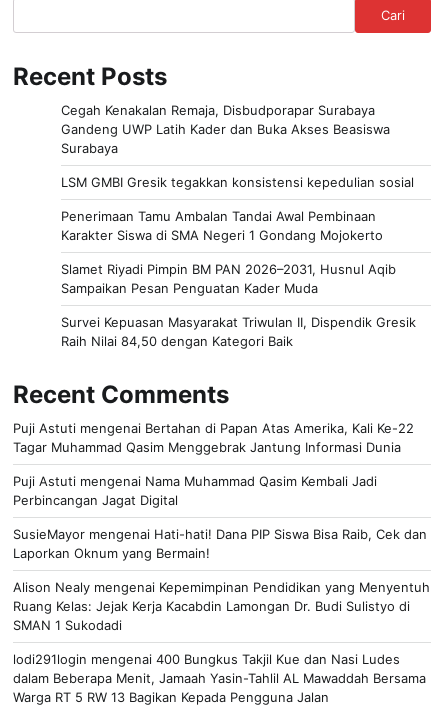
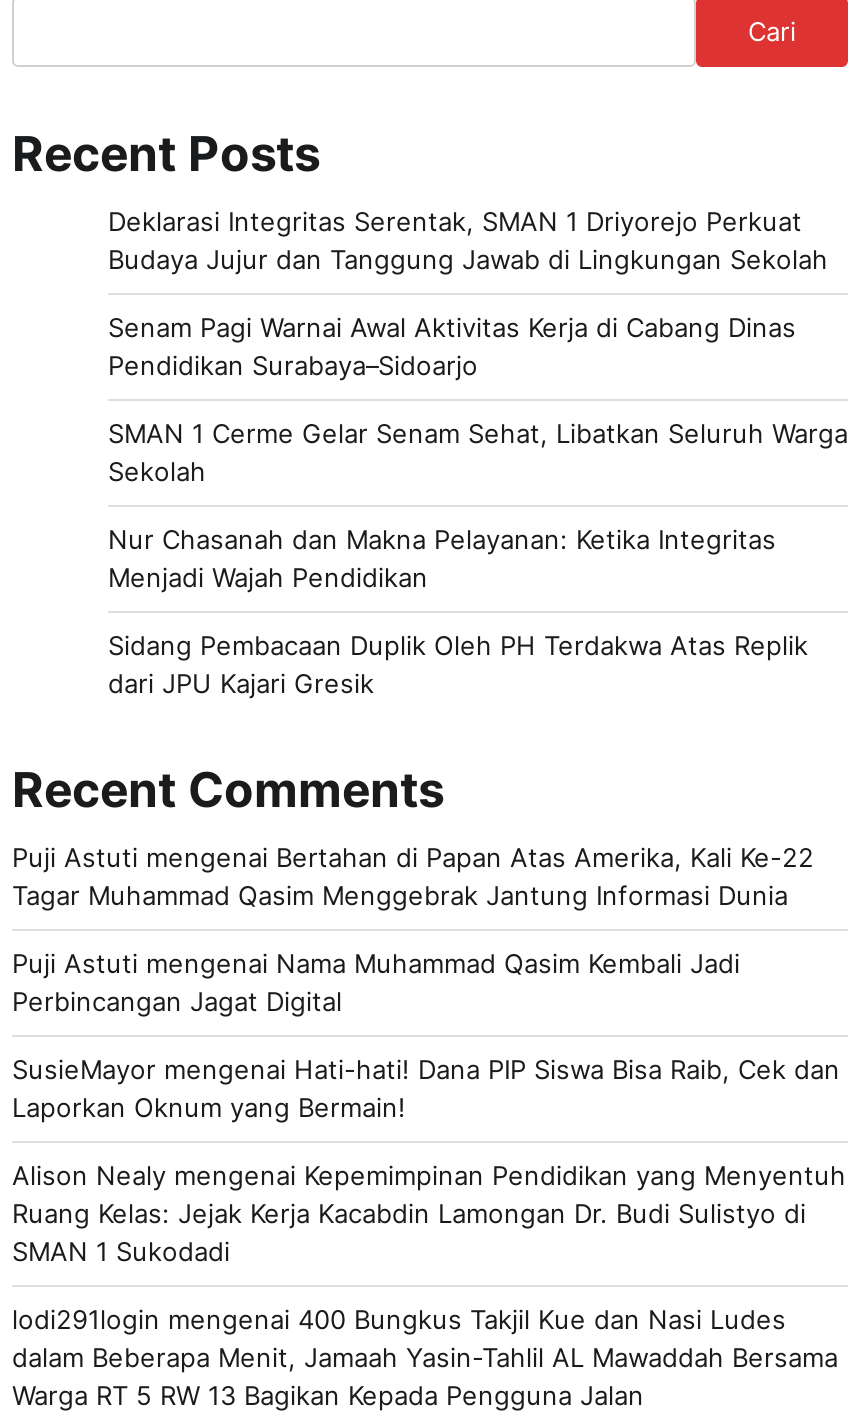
[61,102,390,156] Cegah Kenakalan Remaja, Disbudporapar Surabaya | Gandeng UWP Latih Kader dan Buka Akses Beasiswa | Surabaya -> [108,204,828,274] Deklarasi Integritas Serentak, SMAN 1 Driyorejo Perkuat | Budaya Jujur dan Tanggung Jawab di Lingkungan Sekolah
[61,174,414,190] LSM GMBI Gresik tegakkan konsistensi kepedulian sosial -> [108,310,796,380] Senam Pagi Warnai Awal Aktivitas Kerja di Cabang Dinas | Pendidikan Surabaya–Sidoarjo
[61,208,383,243] Penerimaan Tamu Ambalan Tandai Awal Pembinaan | Karakter Siswa di SMA Negeri 1 Gondang Mojokerto -> [108,416,848,486] SMAN 1 Cerme Gelar Senam Sehat, Libatkan Seluruh Warga | Sekolah
[61,261,396,296] Slamet Riyadi Pimpin BM PAN 2026–2031, Husnul Aqib | Sampaikan Pesan Penguatan Kader Muda -> [108,522,776,592] Nur Chasanah dan Makna Pelayanan: Ketika Integritas | Menjadi Wajah Pendidikan
[61,314,416,349] Survei Kepuasan Masyarakat Triwulan II, Dispendik Gresik | Raih Nilai 84,50 dengan Kategori Baik -> [108,628,808,698] Sidang Pembacaan Duplik Oleh PH Terdakwa Atas Replik | dari JPU Kajari Gresik

